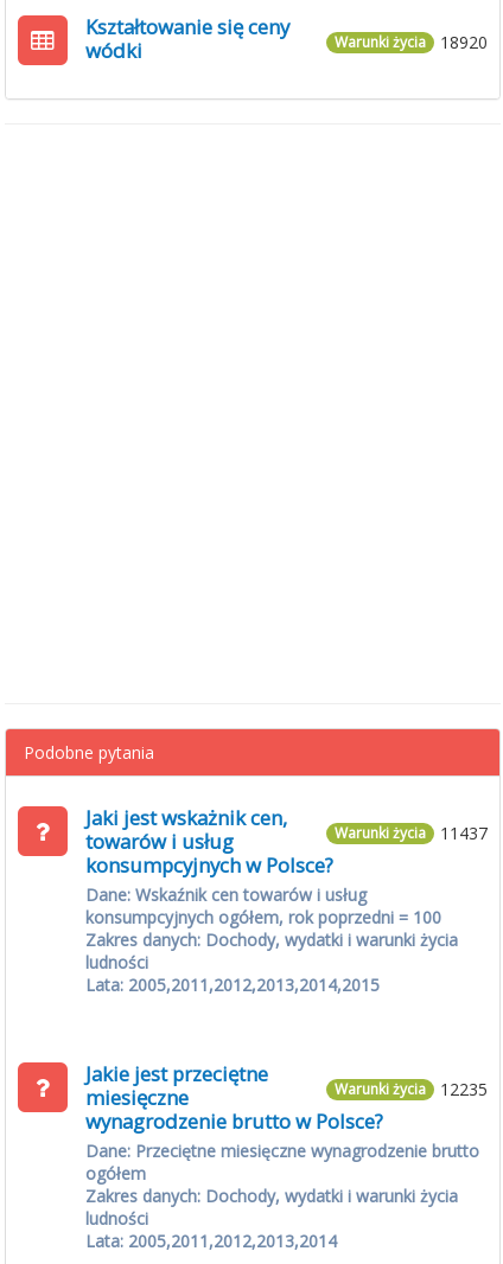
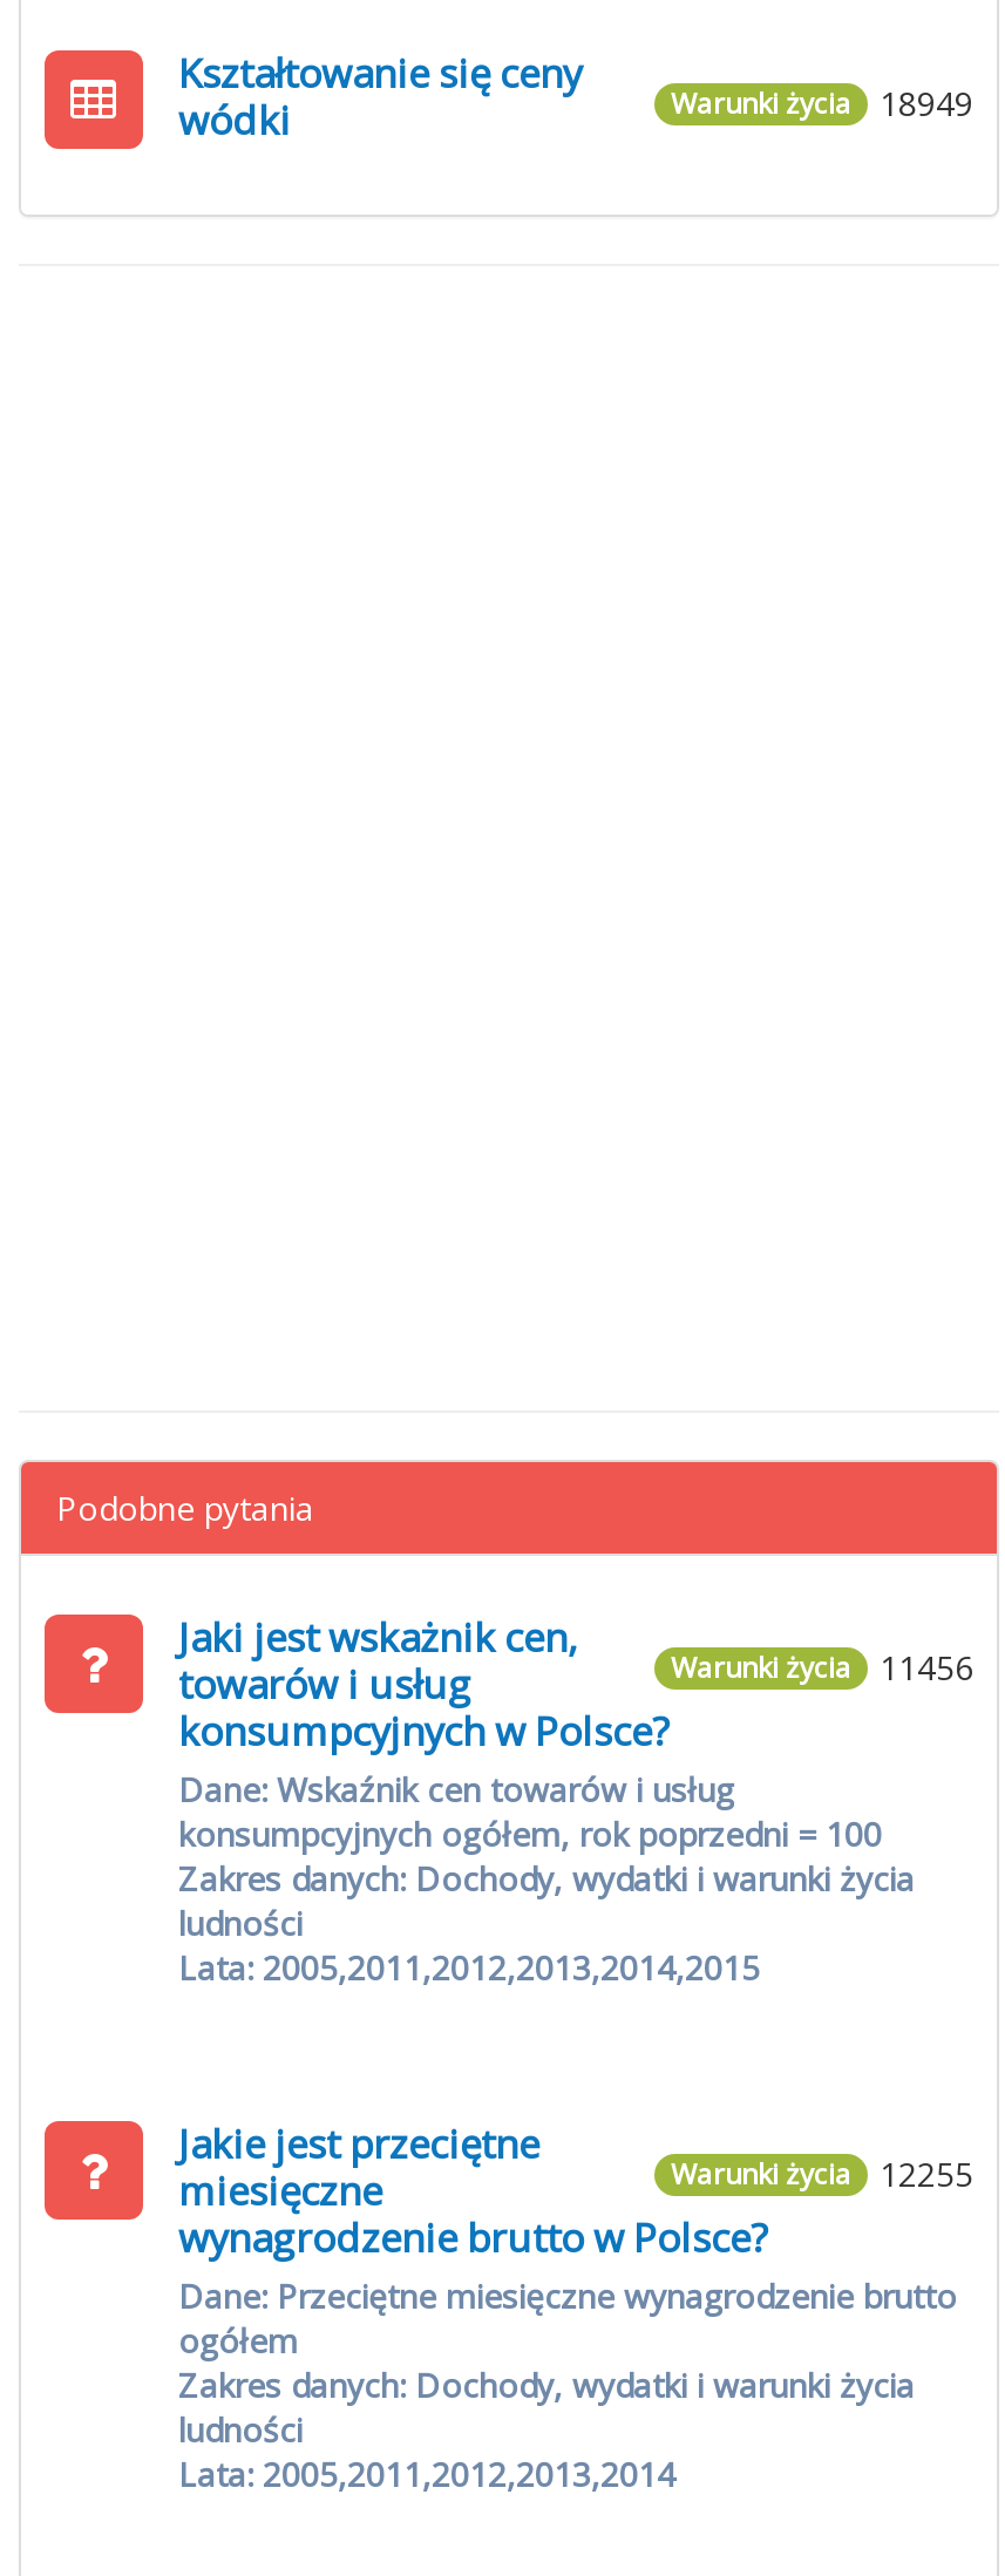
[335,31,488,53] Warunki życia 18920 -> [671,81,973,125] Warunki życia 18949
[335,822,488,844] Warunki życia 11437 -> [671,1645,973,1690] Warunki życia 11456
[335,1078,488,1100] Warunki życia 12235 -> [671,2152,973,2196] Warunki życia 12255

